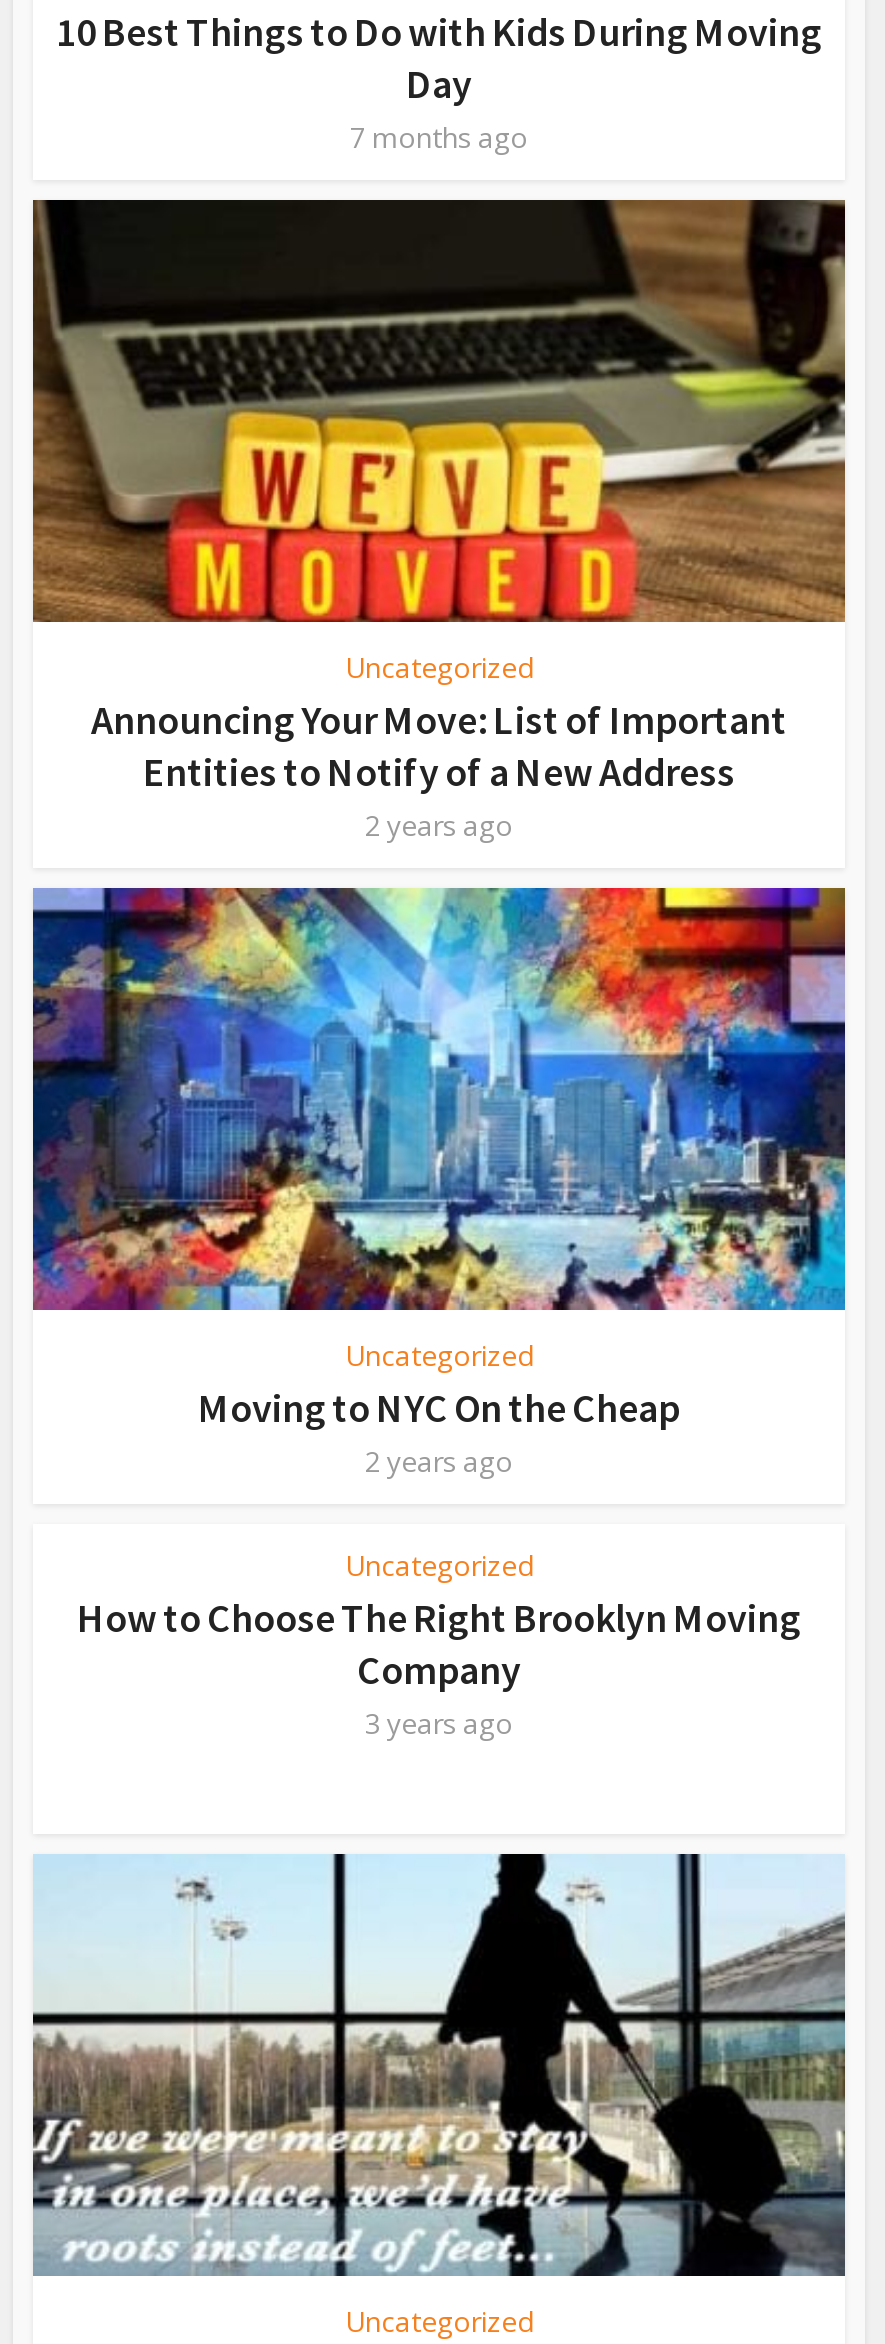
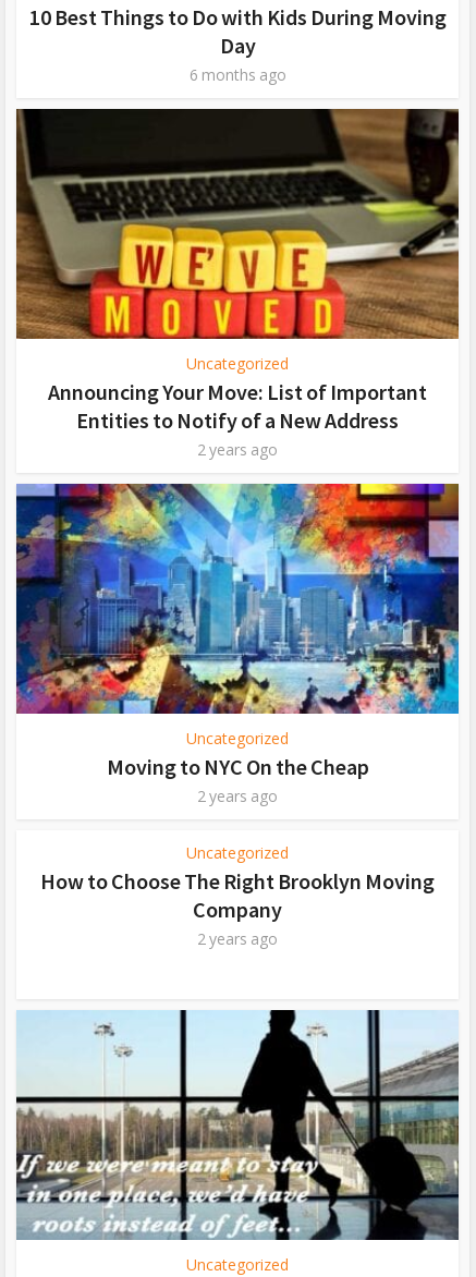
[350,118,528,156] 7 months ago -> [189,64,286,85] 6 months ago
[365,1703,513,1741] 3 years ago -> [197,928,278,949] 2 years ago

